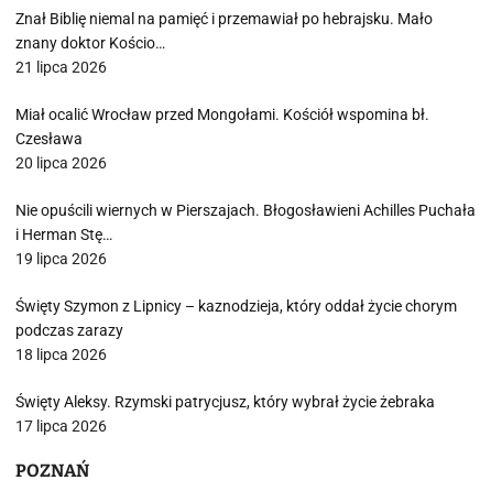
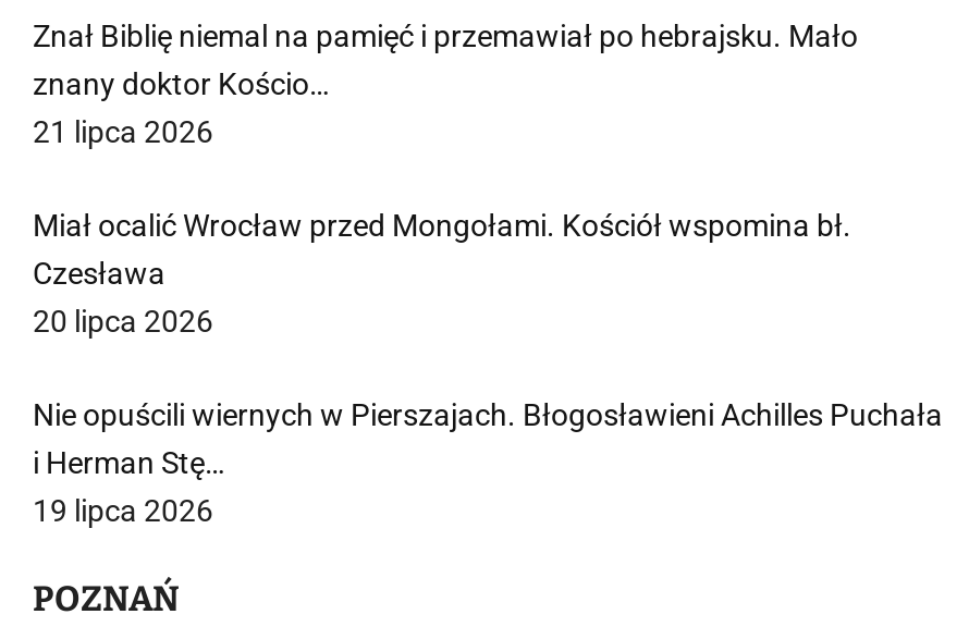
[15,297,457,435] Święty Szymon z Lipnicy – kaznodzieja, który oddał życie chorym | podczas zarazy | 18 lipca 2026 | Święty Aleksy. Rzymski patrycjusz, który wybrał życie żebraka | 17 lipca 2026 -> none

